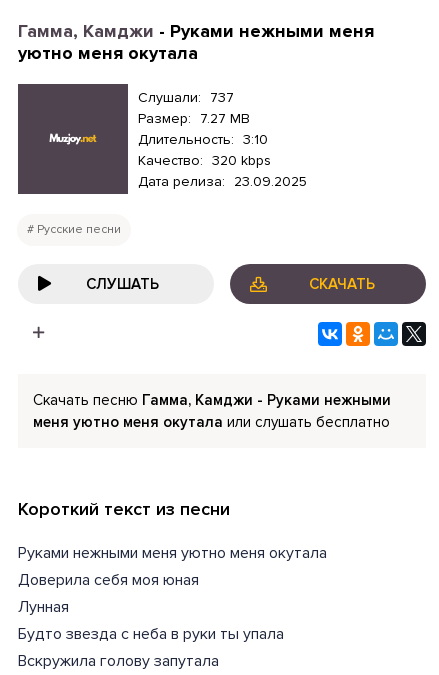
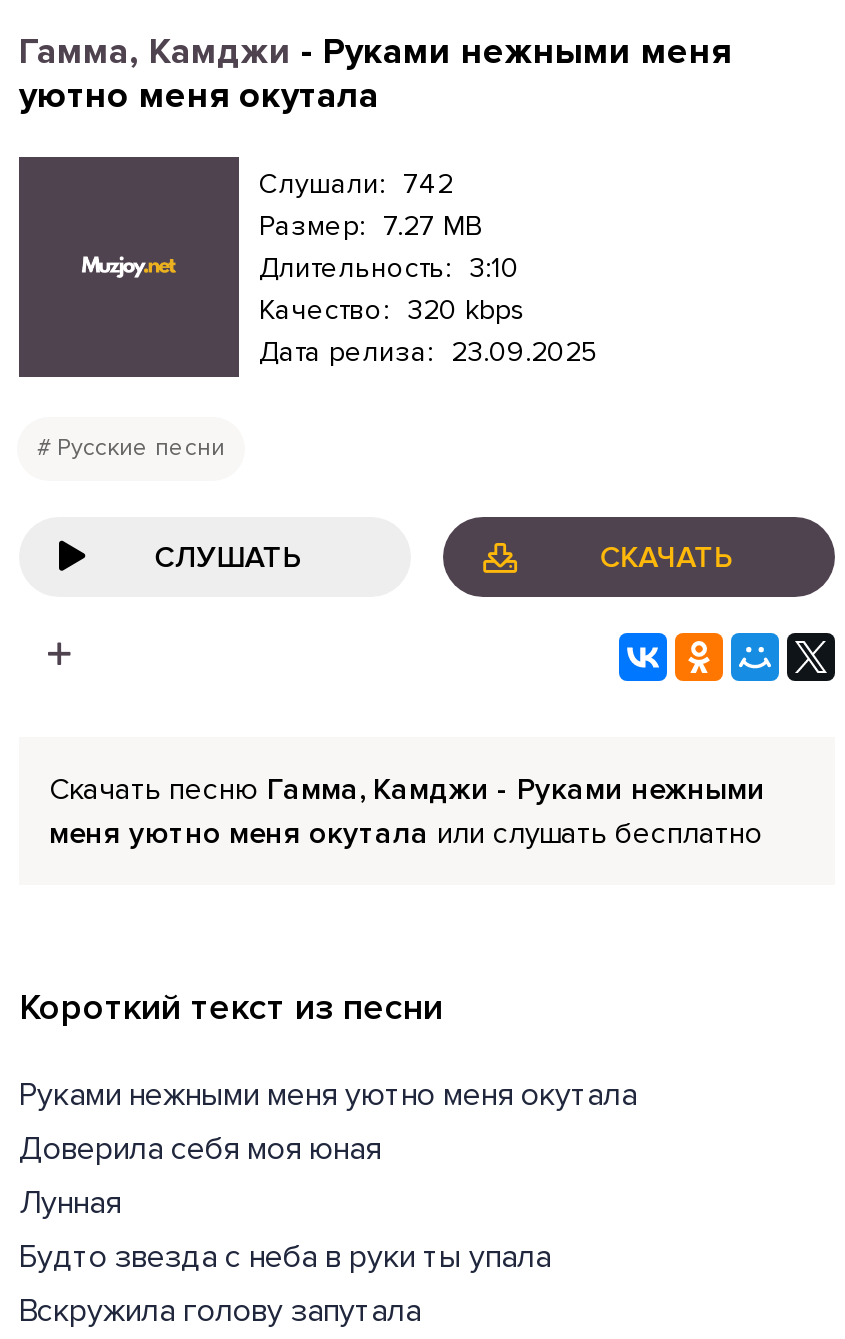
[138,88,234,105] Слушали: 737 -> [259,166,453,200] Слушали: 742

